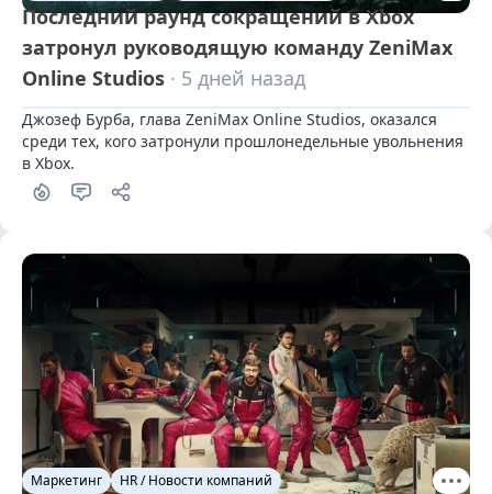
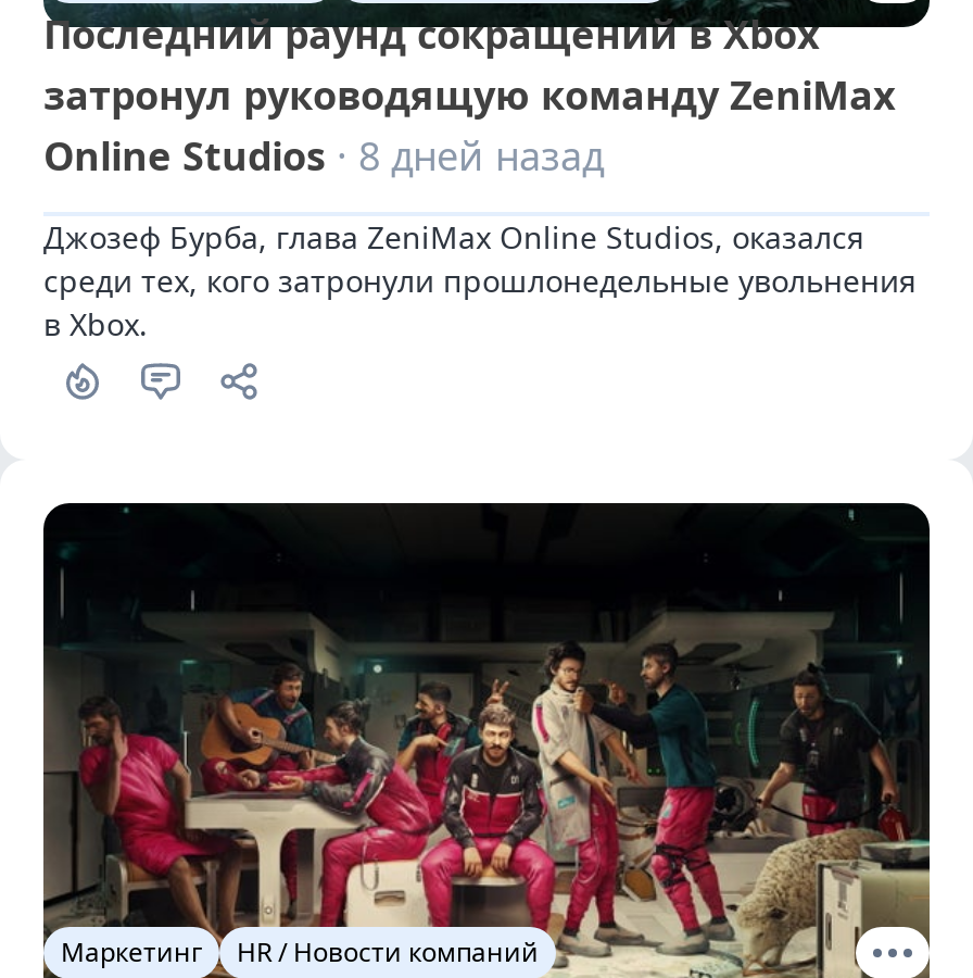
[22,65,305,91] Online Studios · 5 дней назад -> [43,129,604,181] Online Studios · 8 дней назад

